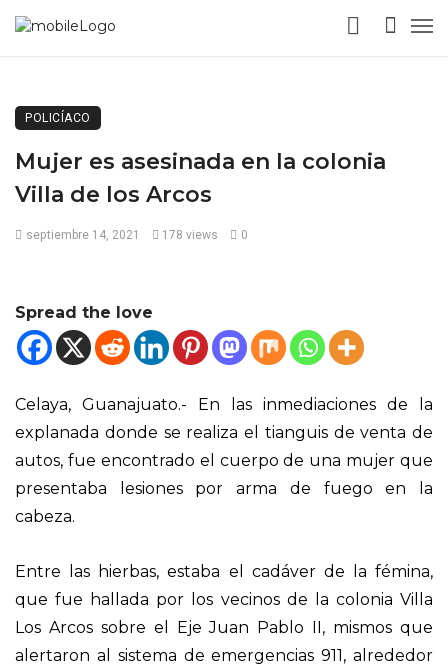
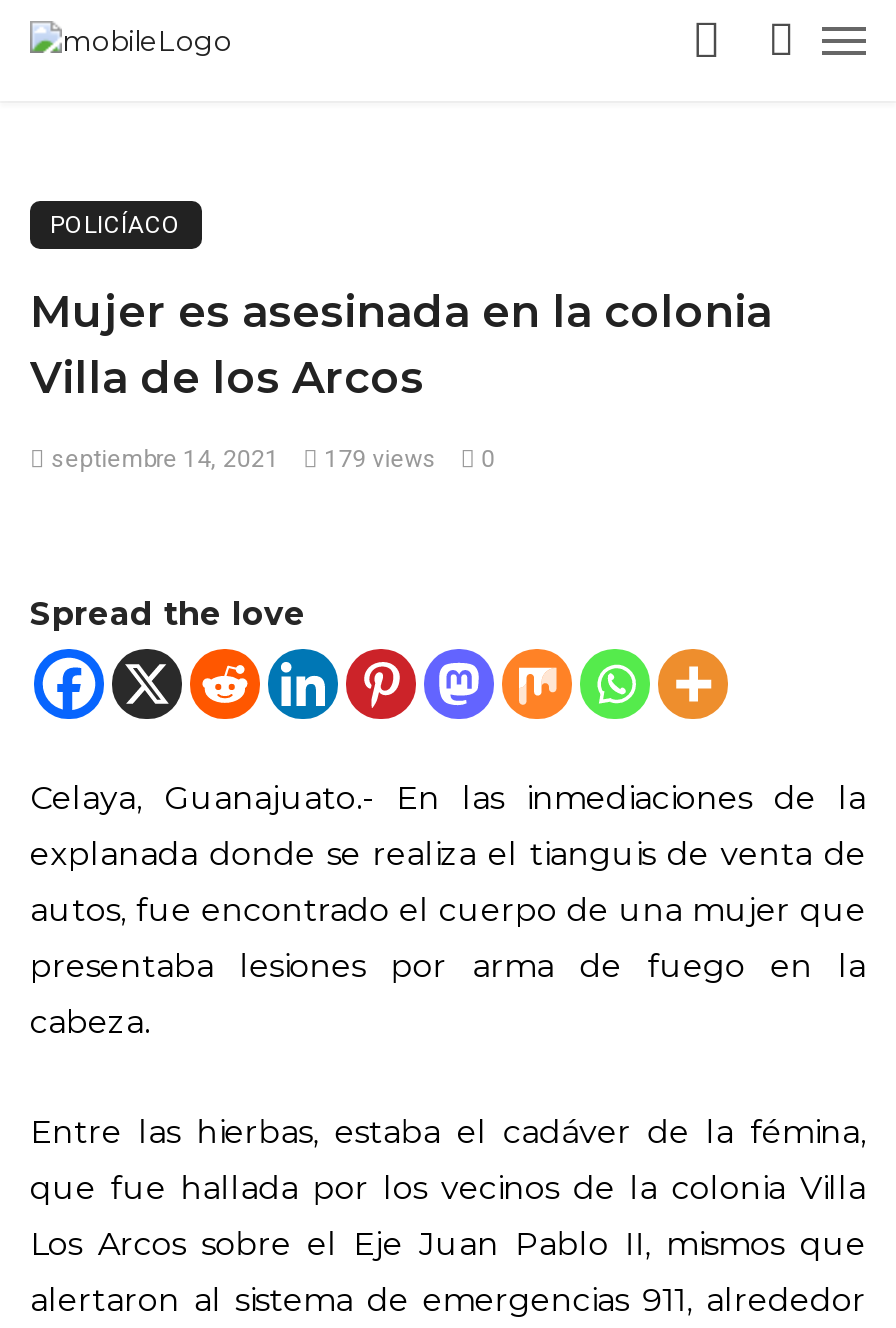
[26,228,248,242] septiembre 14, 2021 178 views 0 -> [51,445,496,473] septiembre 14, 2021 179 views 0

